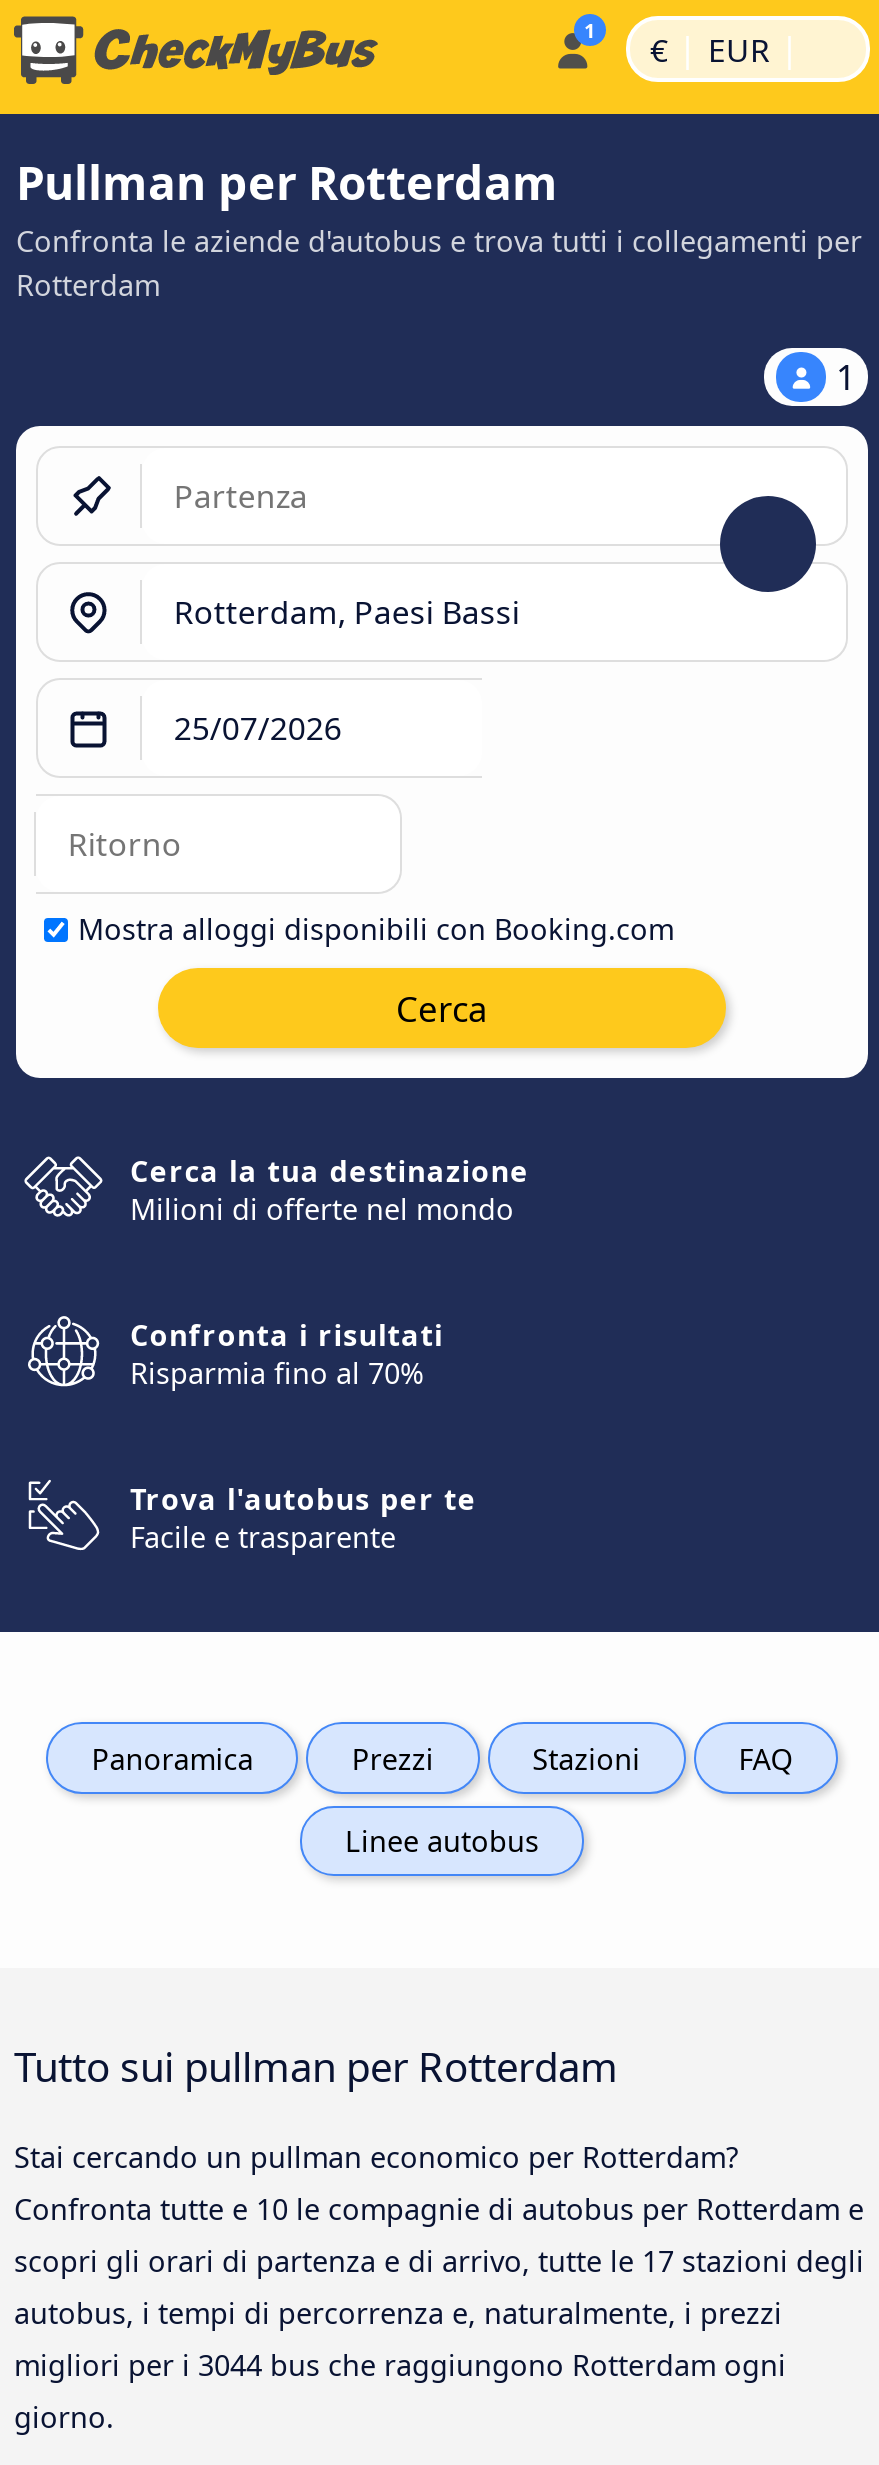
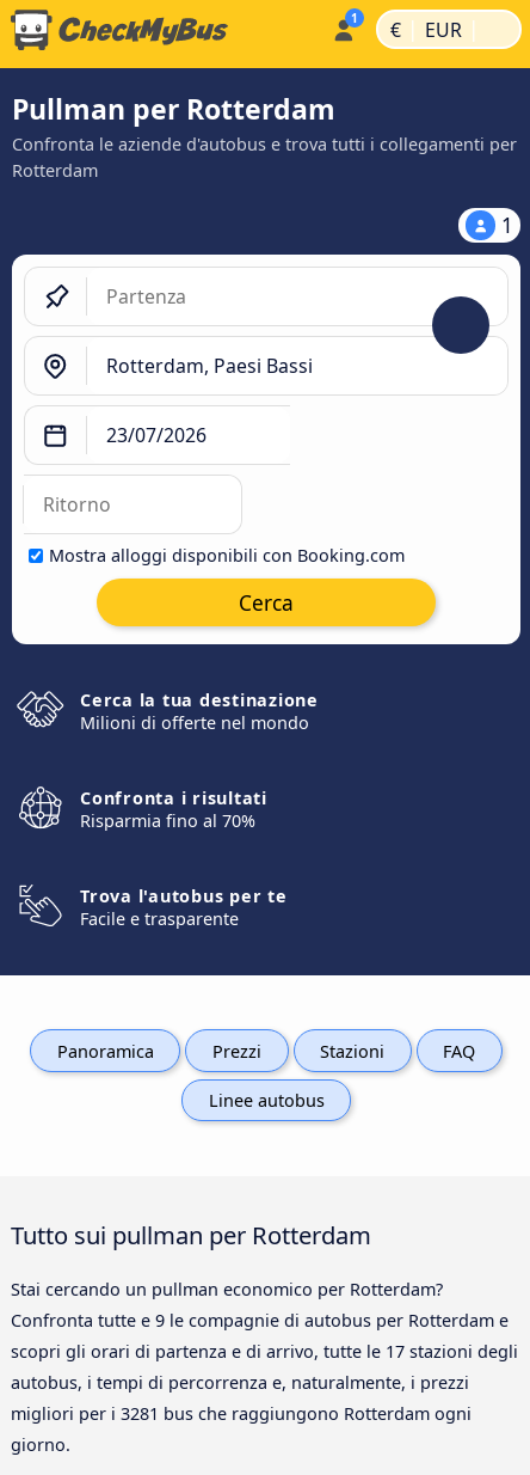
[14,2191,864,2229] Confronta tutte e 10 le compagnie di autobus per Rotterdam e -> [11,1309,509,1332] Confronta tutte e 9 le compagnie di autobus per Rotterdam e
[14,2347,786,2385] migliori per i 3044 bus che raggiungono Rotterdam ogni -> [11,1402,472,1425] migliori per i 3281 bus che raggiungono Rotterdam ogni

